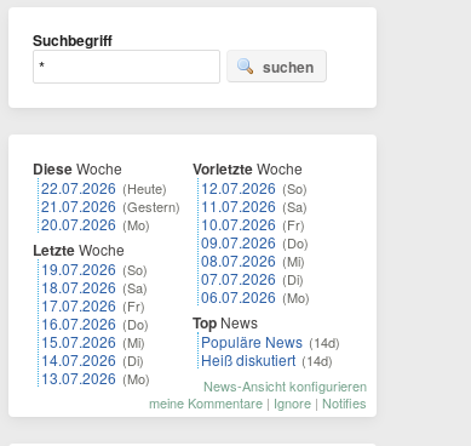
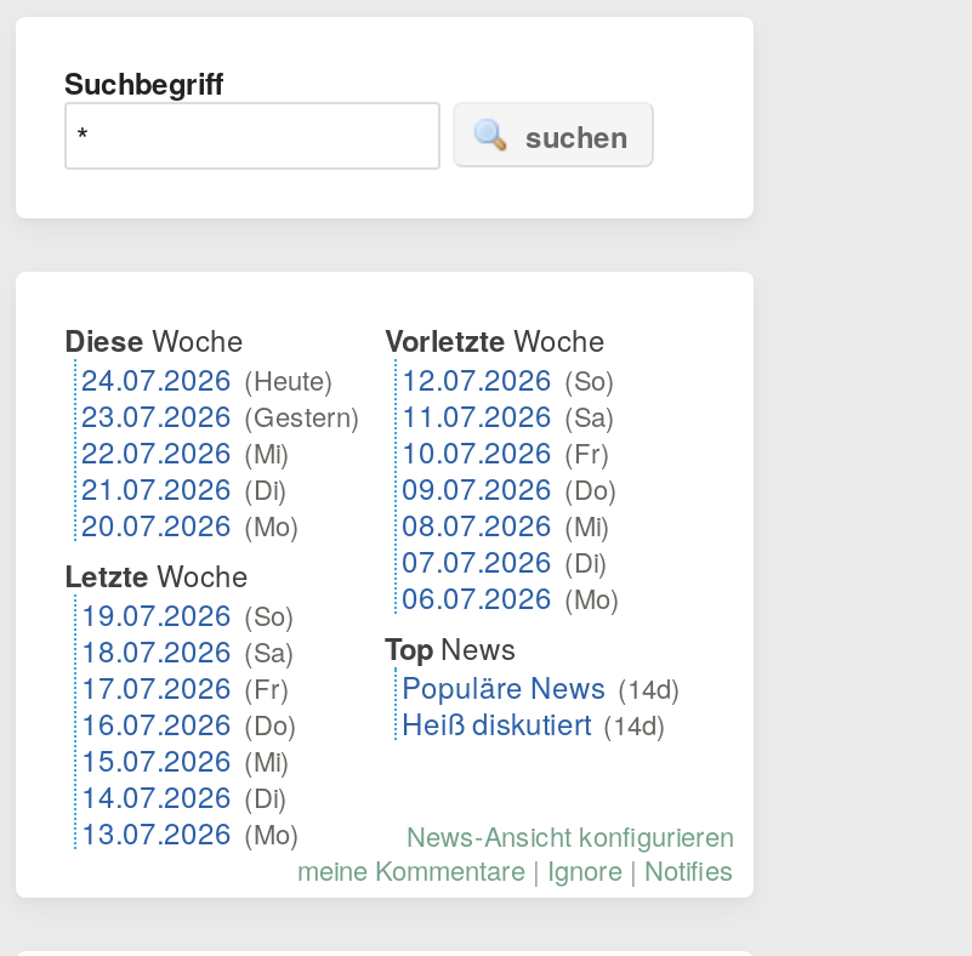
[41,177,180,216] 22.07.2026 (Heute) | 21.07.2026 (Gestern) -> [81,357,360,508] 24.07.2026 (Heute) | 23.07.2026 (Gestern) | 22.07.2026 (Mi) | 21.07.2026 (Di)

